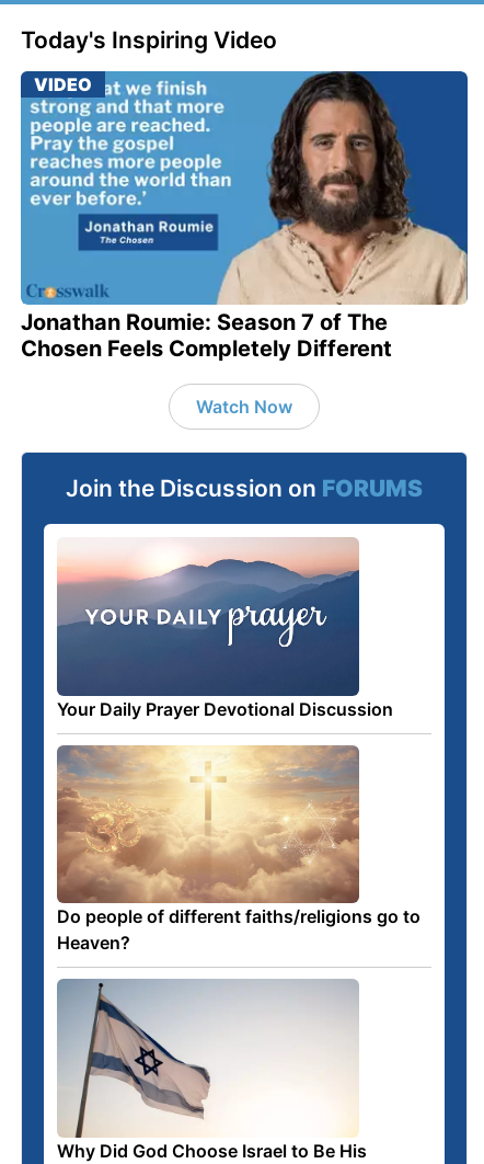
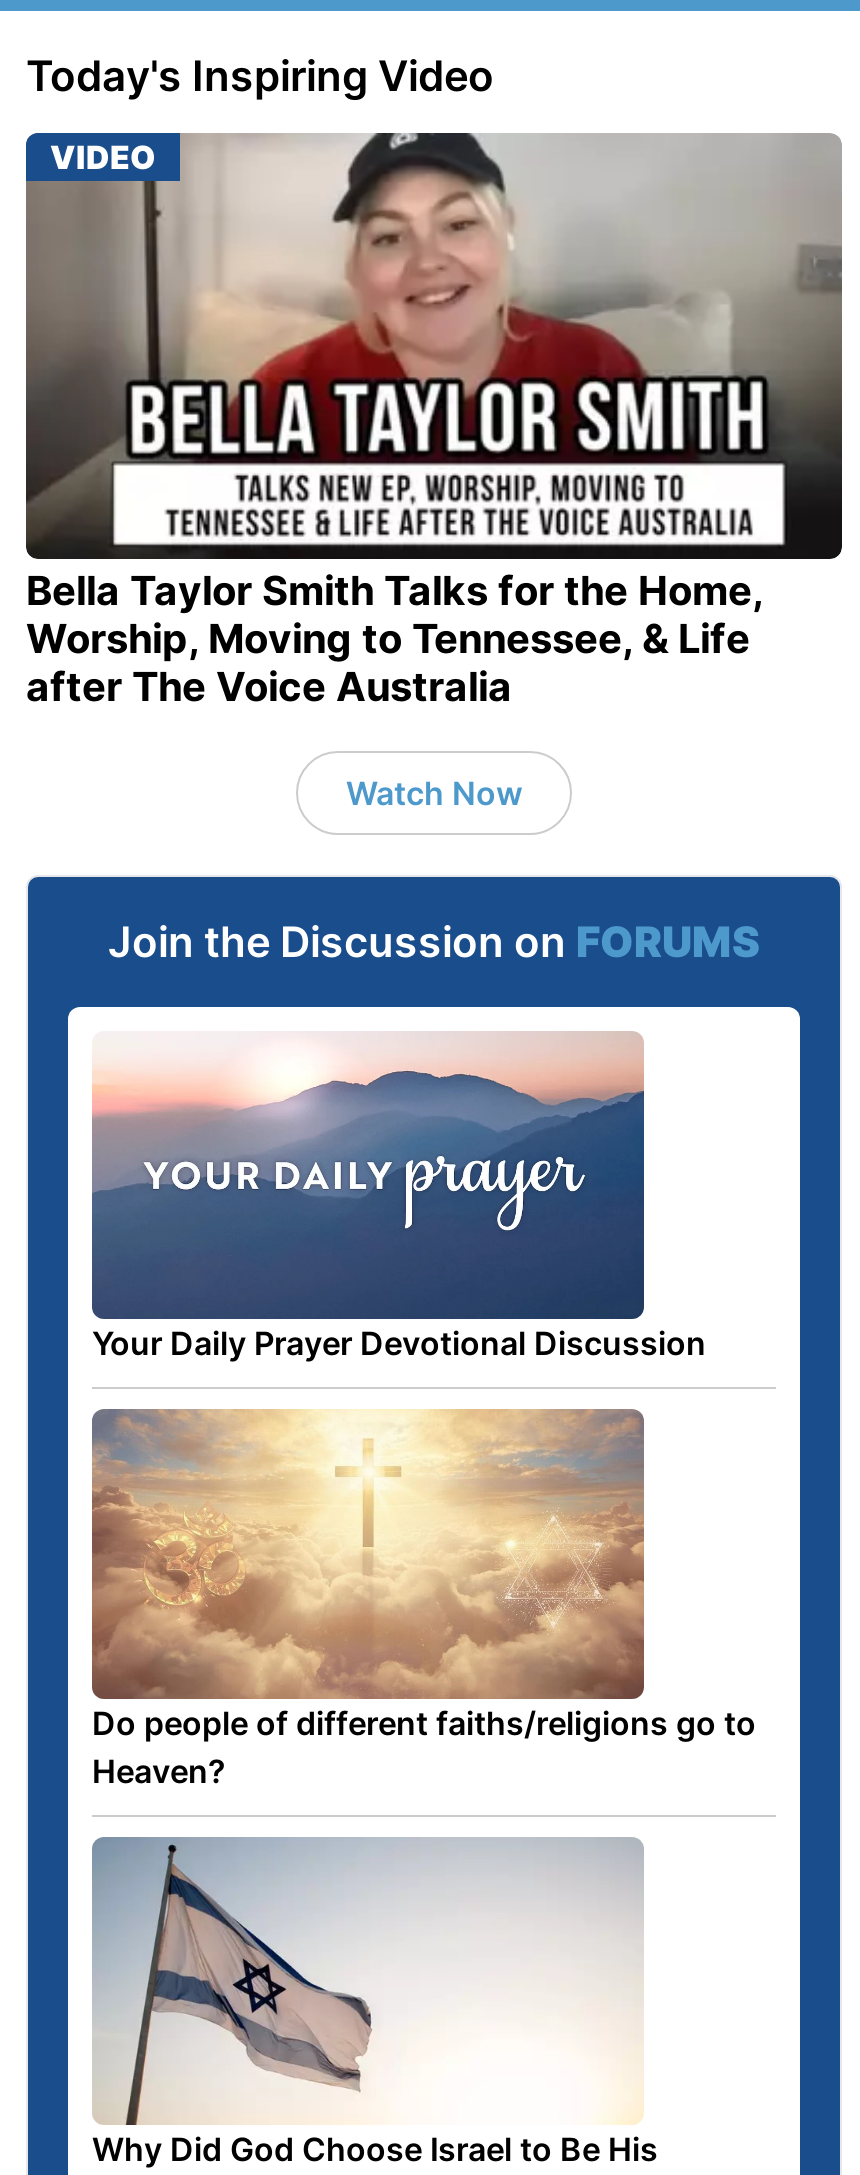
[20,70,469,361] [image] | Jonathan Roumie: Season 7 of The | Chosen Feels Completely Different -> [24,131,844,711] [image] | Bella Taylor Smith Talks for the Home, | Worship, Moving to Tennessee, & Life | after The Voice Australia

